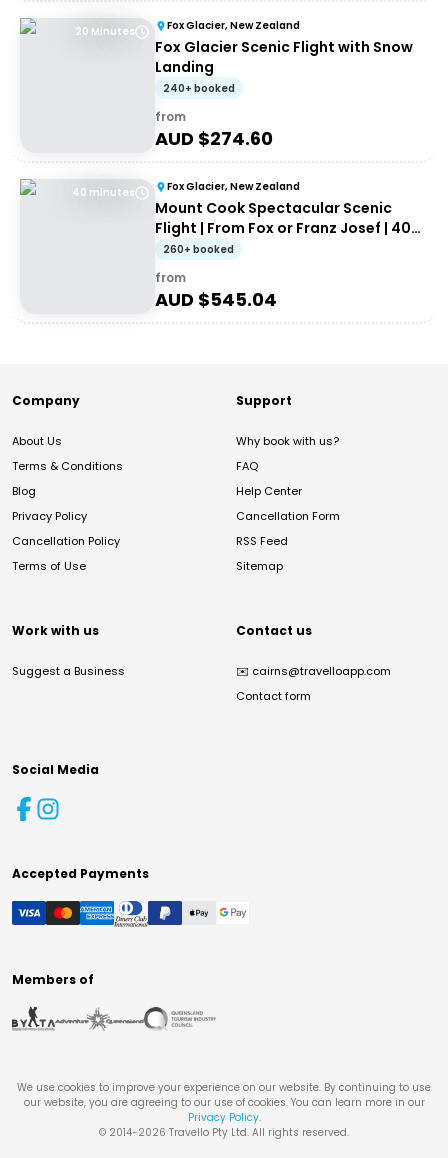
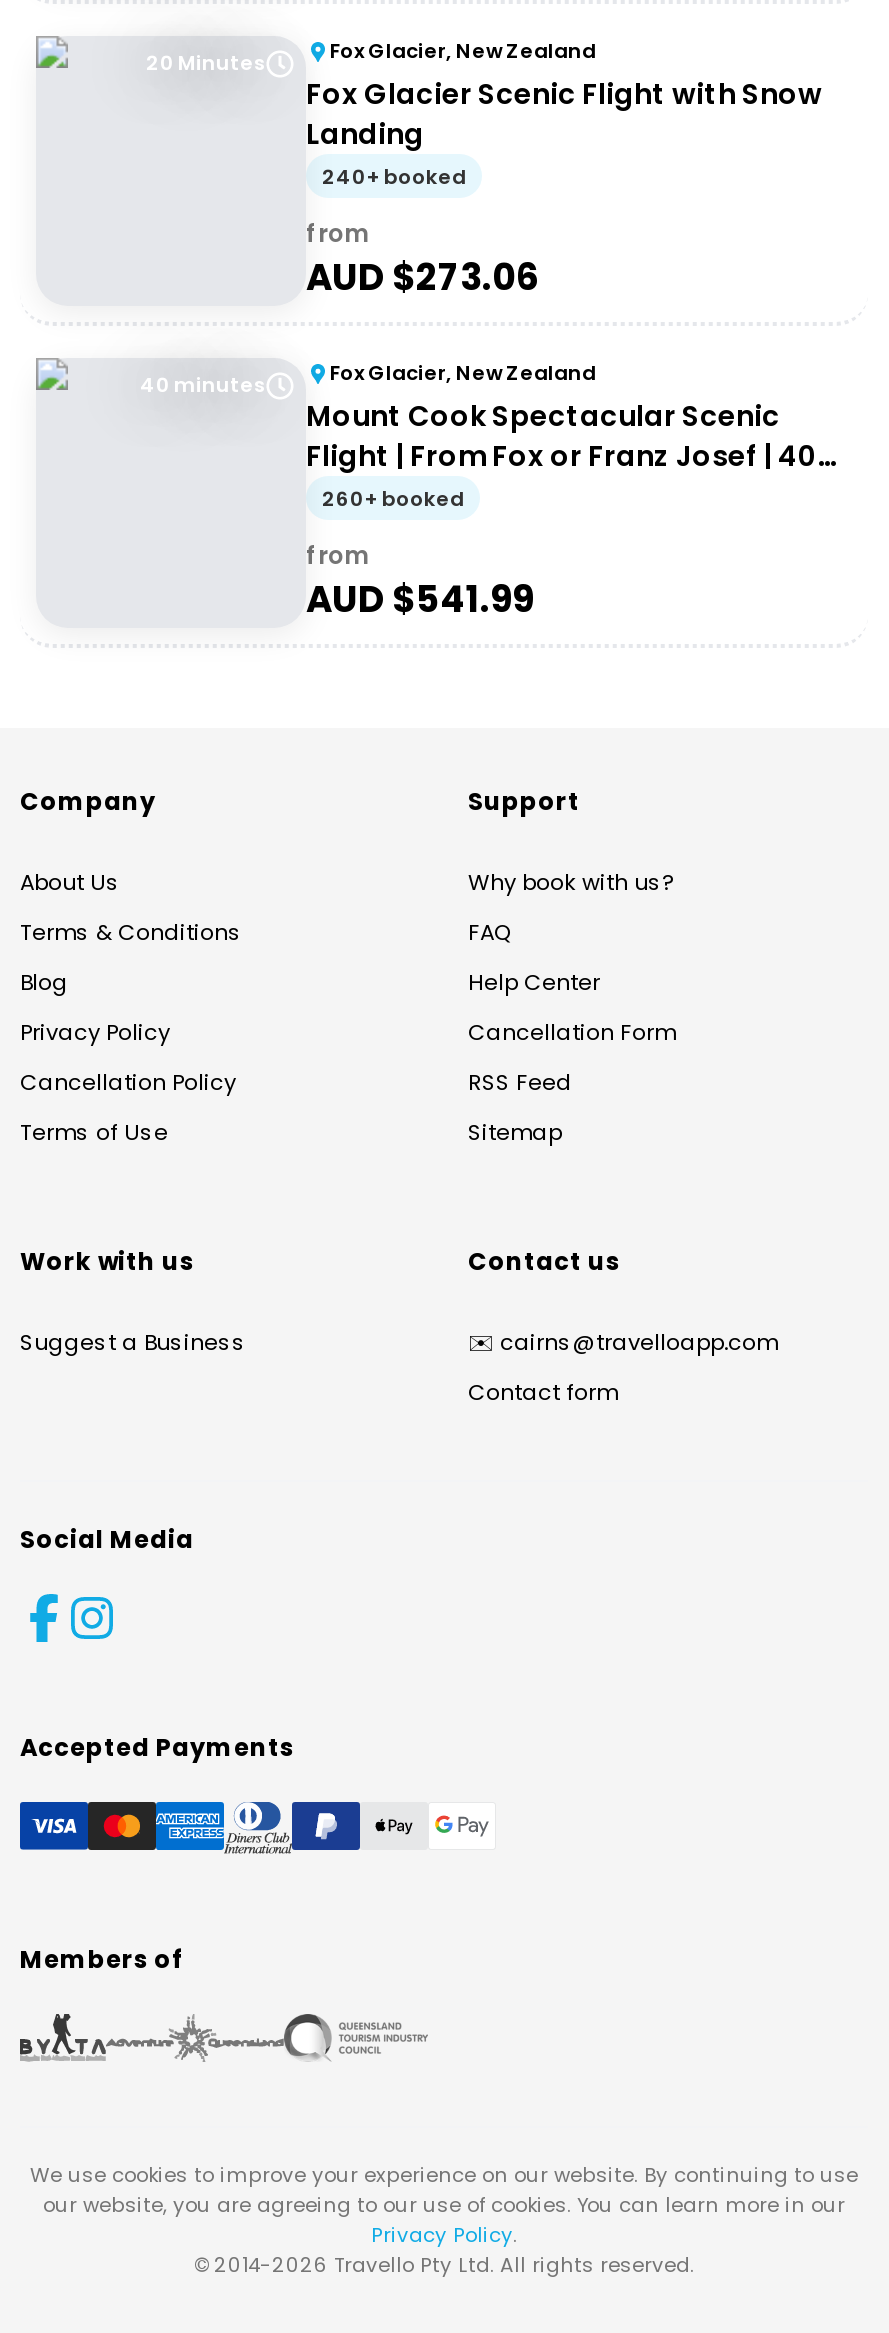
[155,126,273,151] AUD $274.60 -> [306,252,538,302] AUD $273.06
[155,287,277,312] AUD $545.04 -> [306,574,534,624] AUD $541.99

